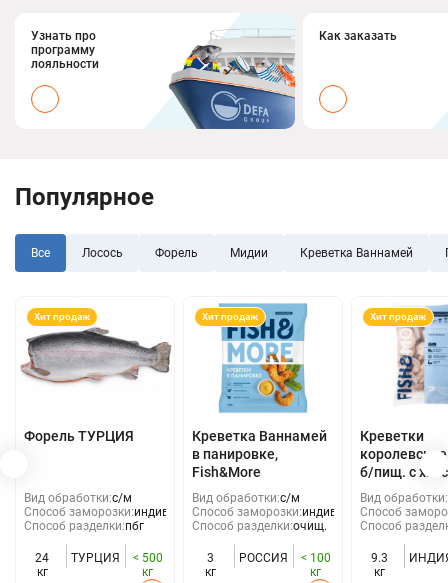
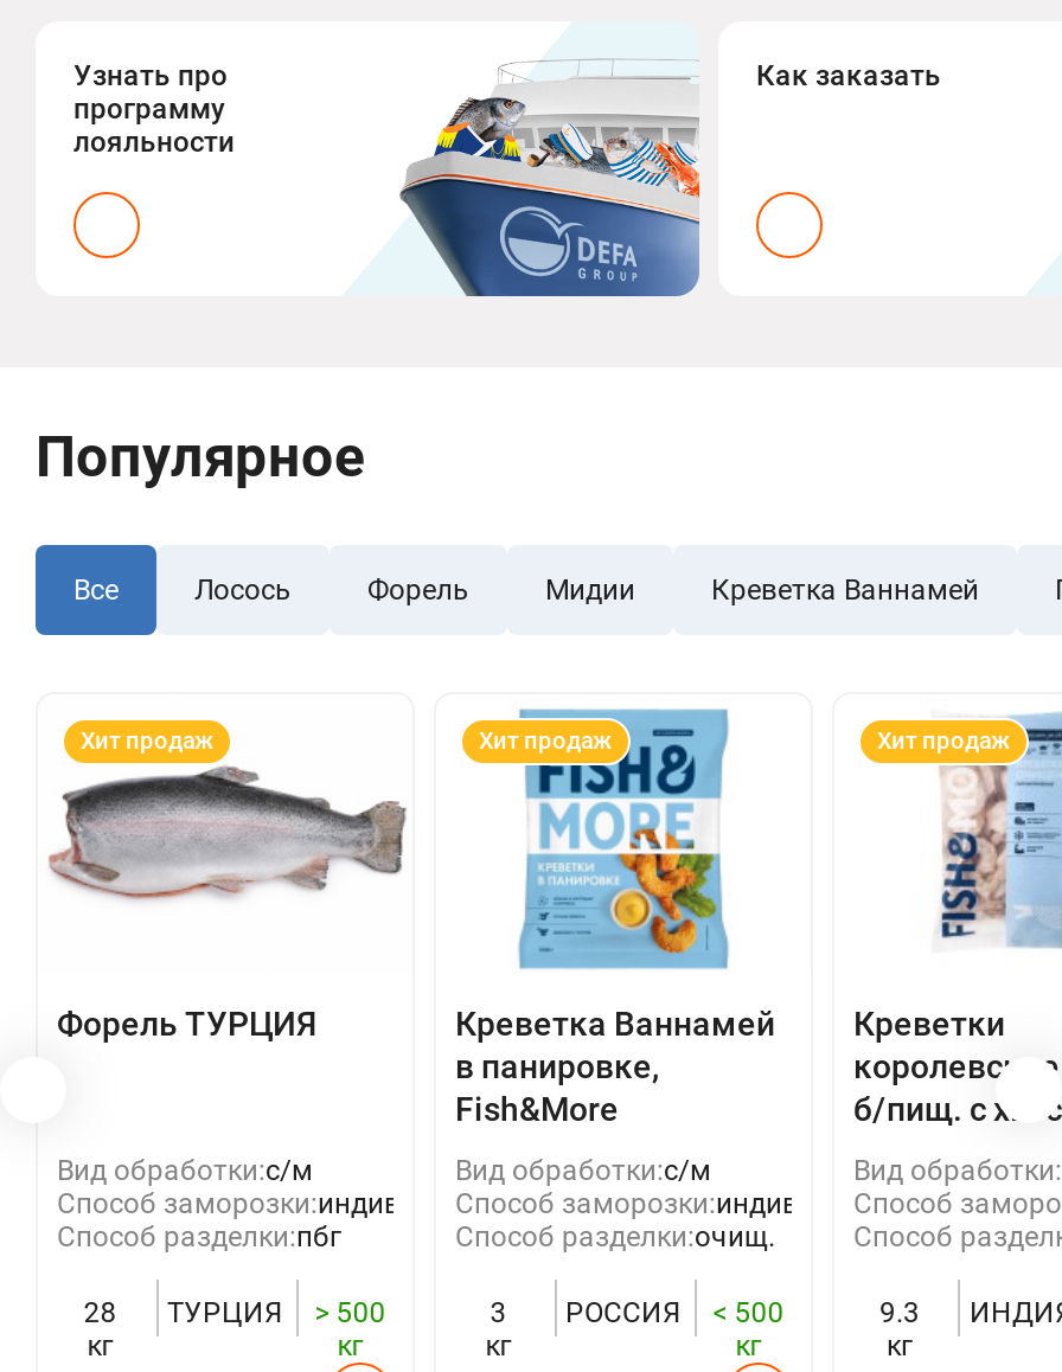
[35,551,49,565] 24 -> [83,1296,117,1329] 28
[133,551,163,565] < 500 -> [315,1296,386,1329] > 500
[207,551,331,565] 3 РОССИЯ < 100 -> [490,1296,784,1329] 3 РОССИЯ < 500

